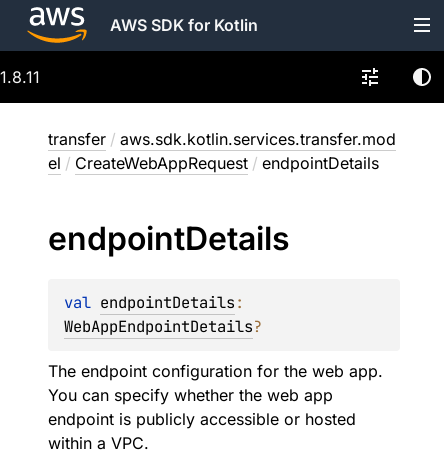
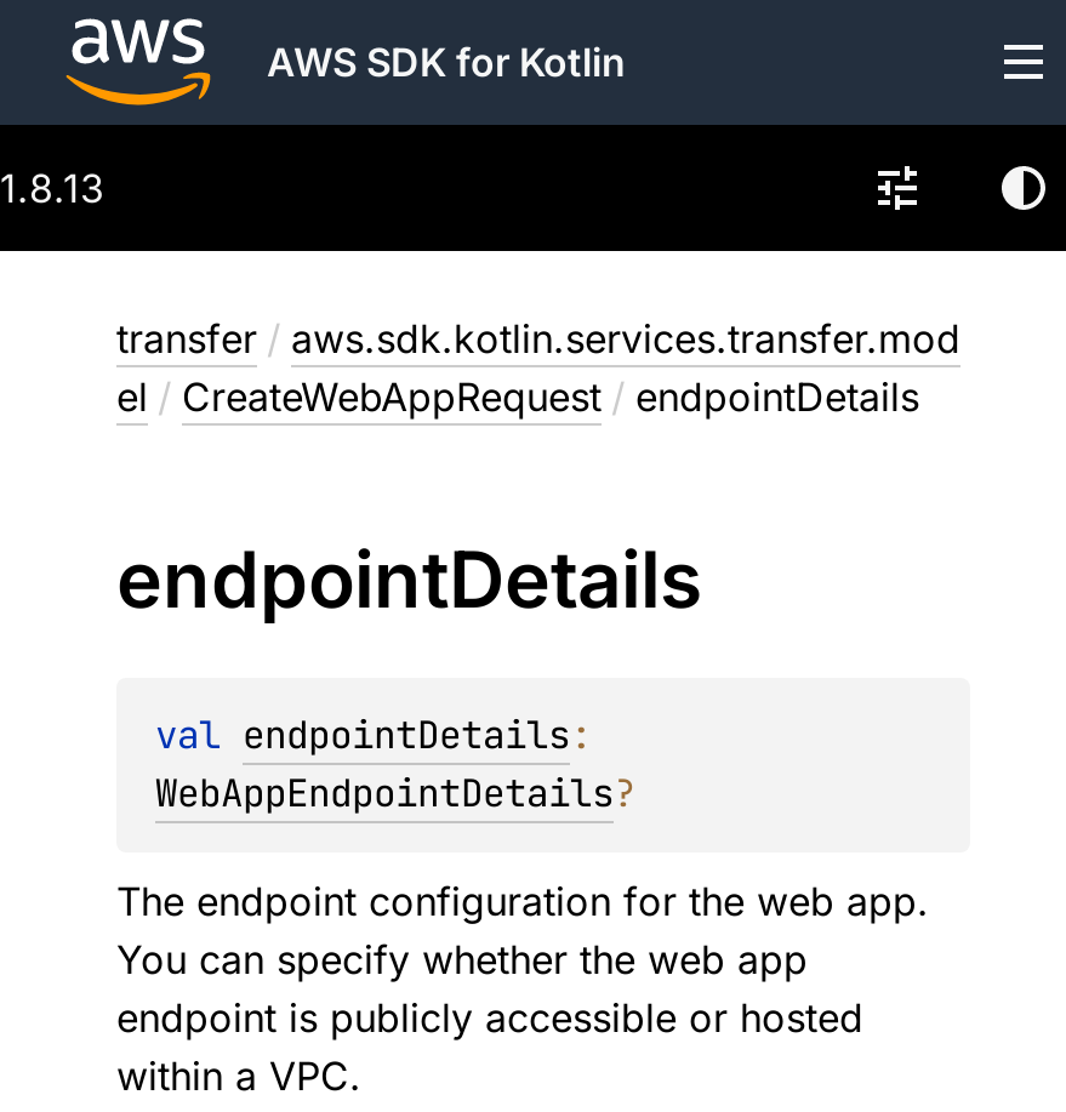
[0,67,40,87] 1.8.11 -> [0,164,104,212] 1.8.13

